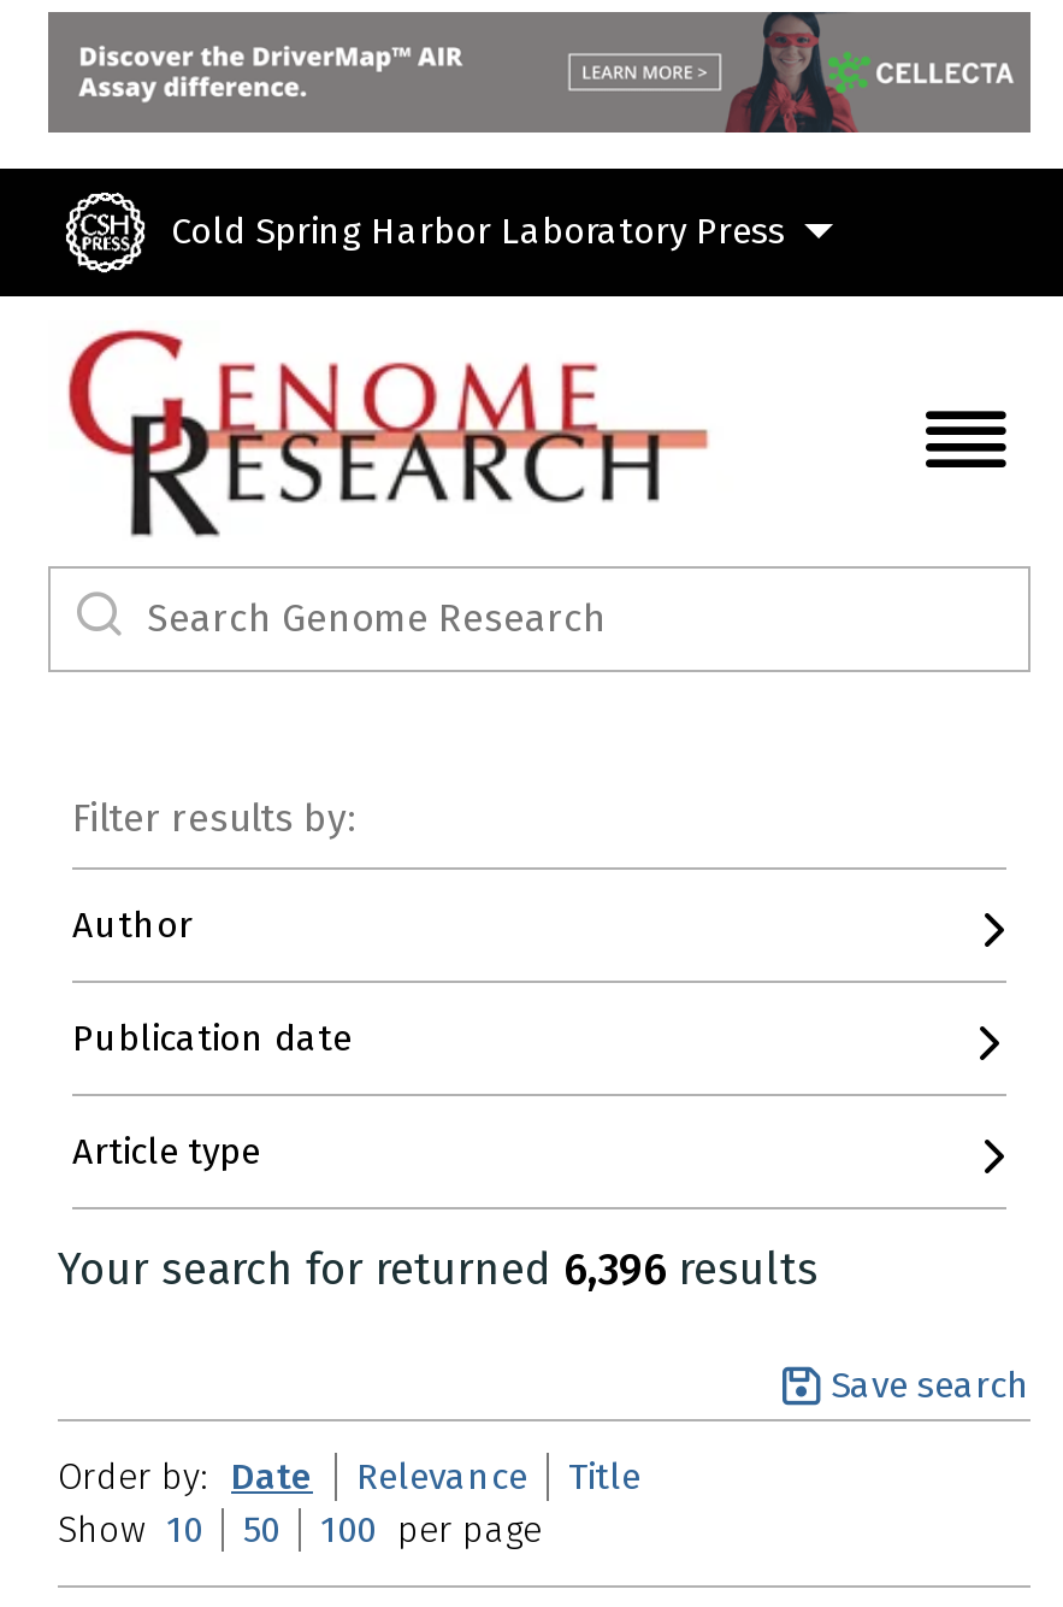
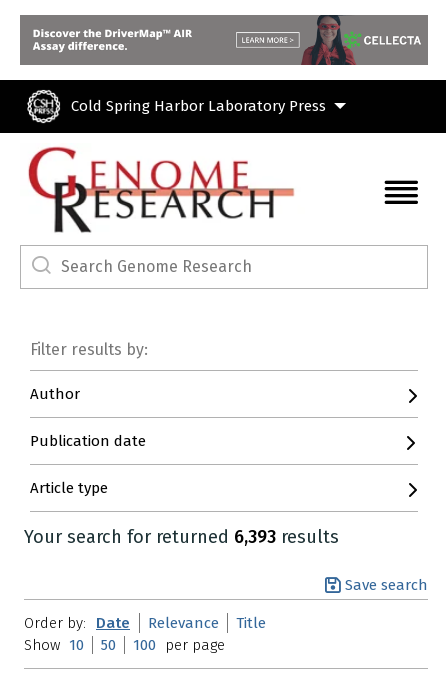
[58,1243,819,1296] Your search for returned 6,396 results -> [24,526,339,548] Your search for returned 6,393 results

